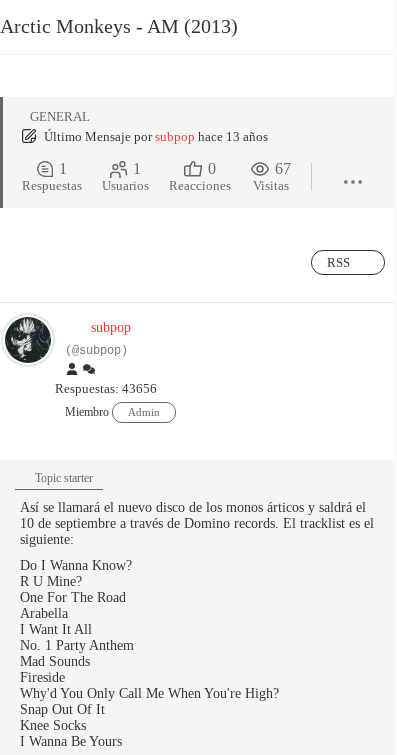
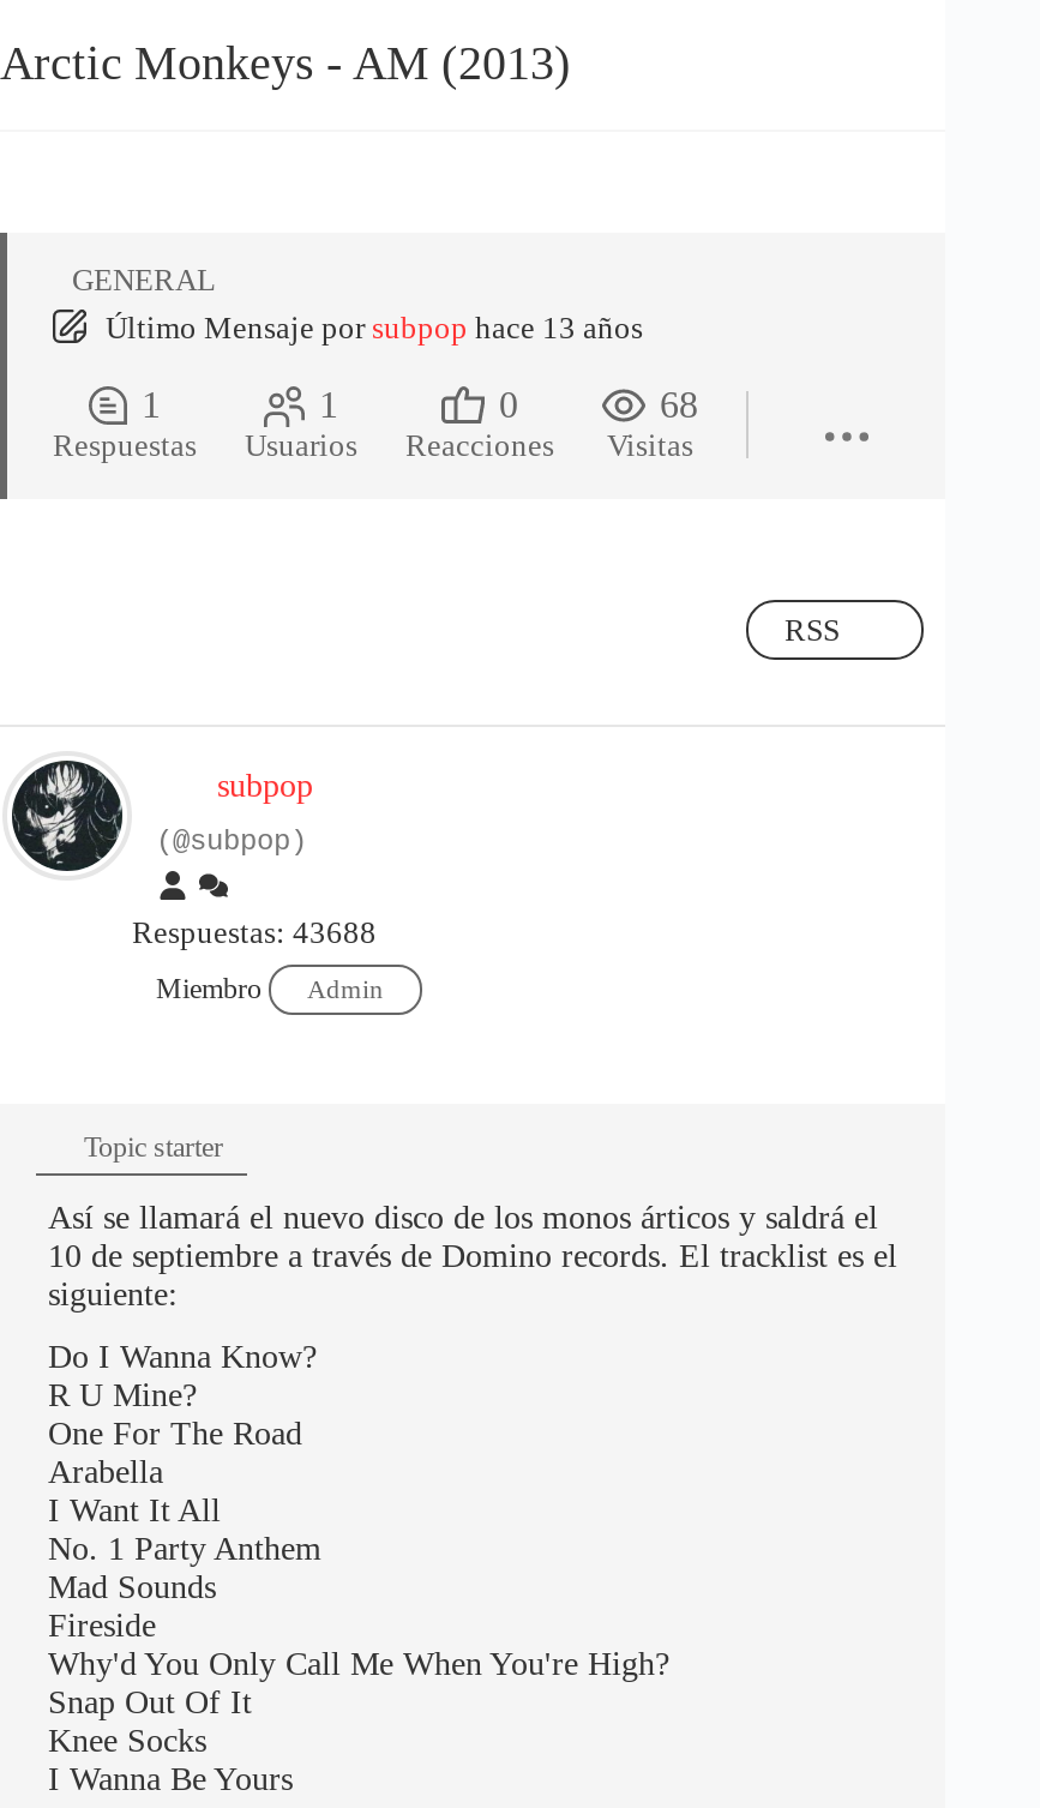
[275,160,291,177] 67 -> [660,384,698,425] 68
[55,381,157,396] Respuestas: 43656 -> [132,914,377,950] Respuestas: 43688

